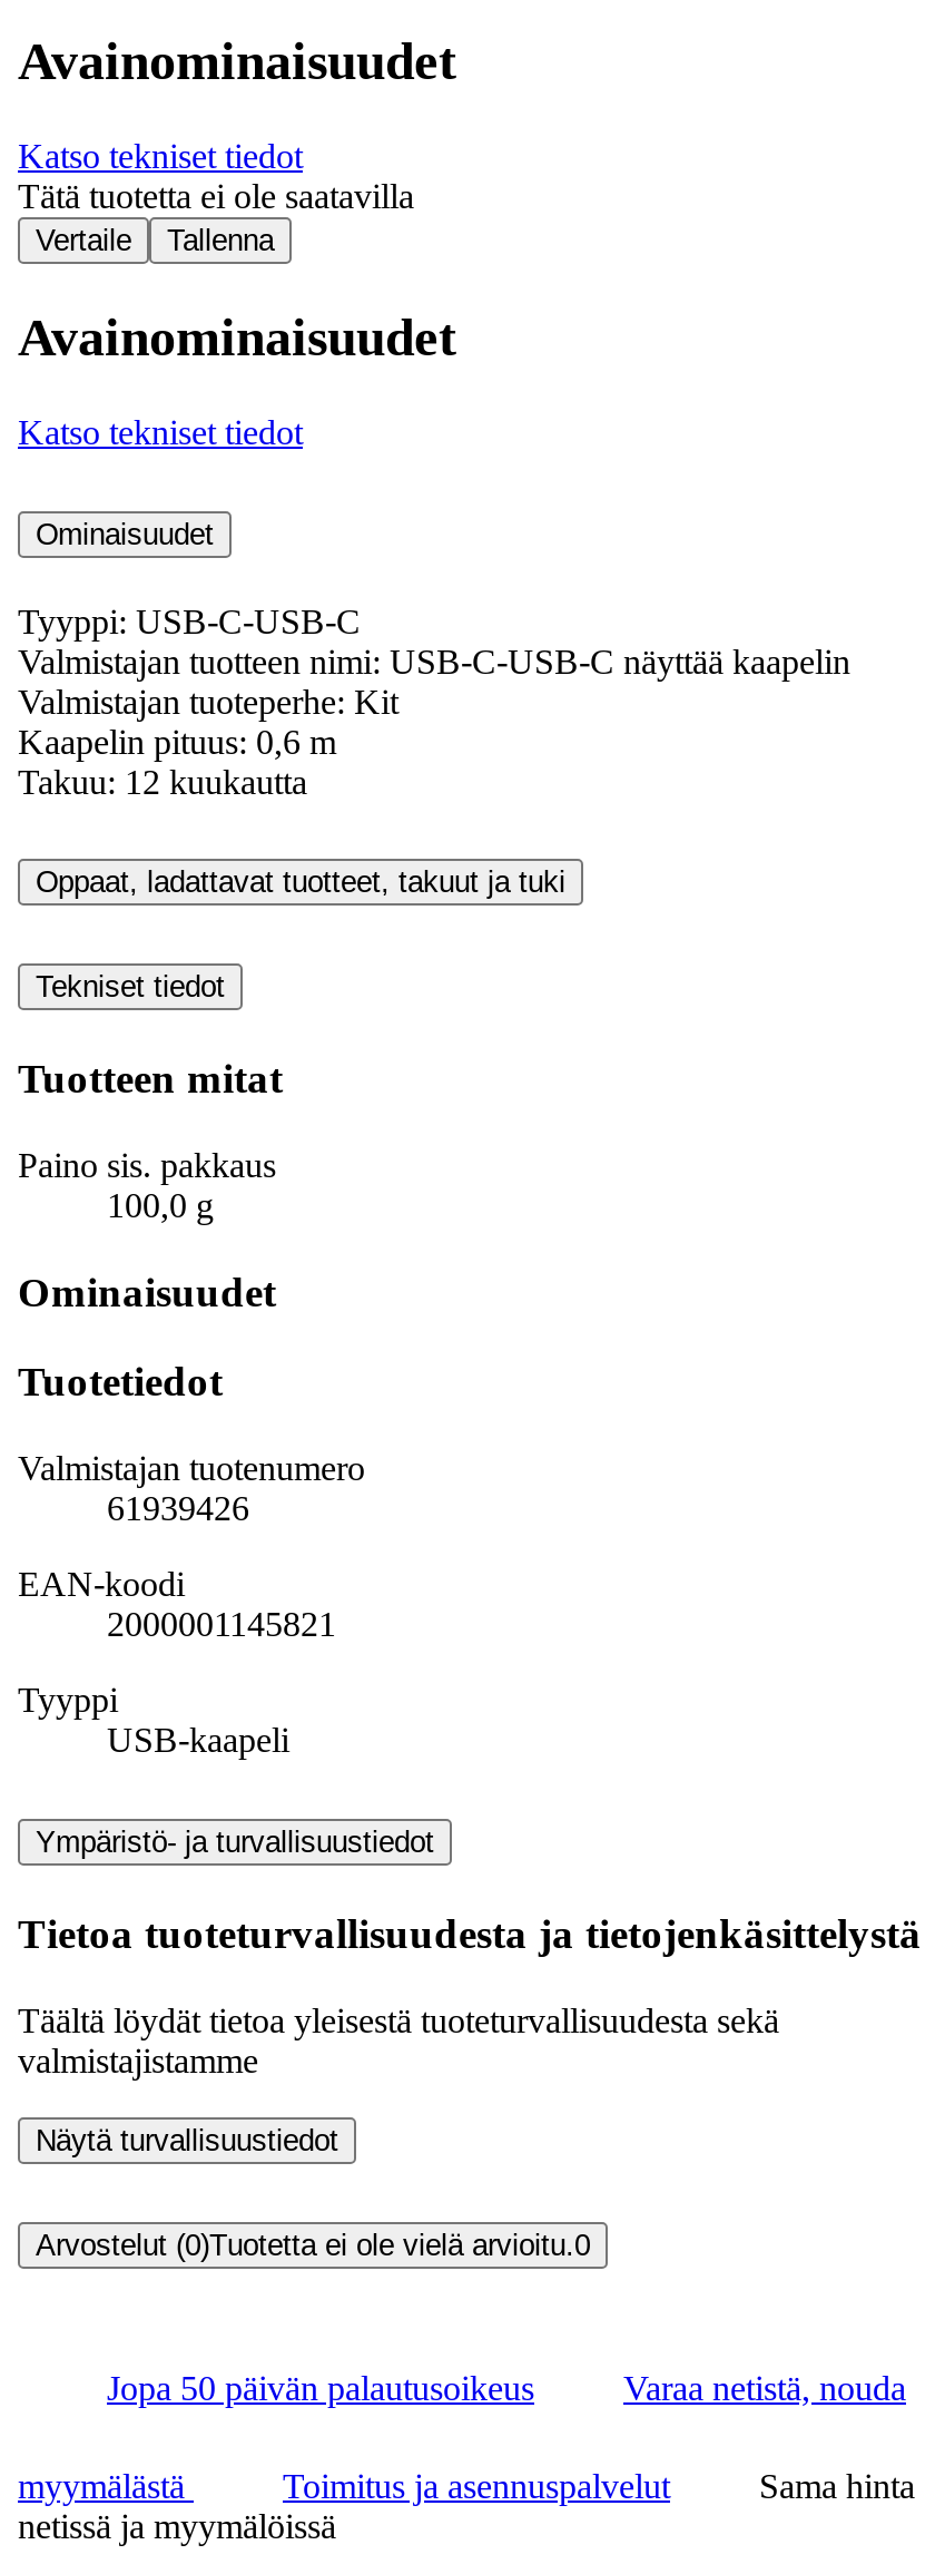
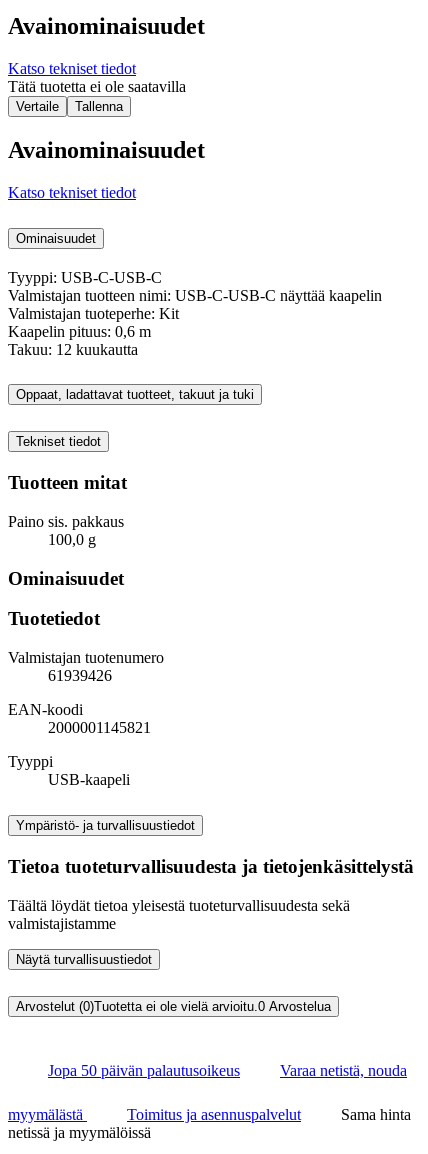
[36,2228,590,2261] Arvostelut (0)Tuotetta ei ole vielä arvioitu.0 -> [16,998,331,1013] Arvostelut (0)Tuotetta ei ole vielä arvioitu.0 Arvostelua

